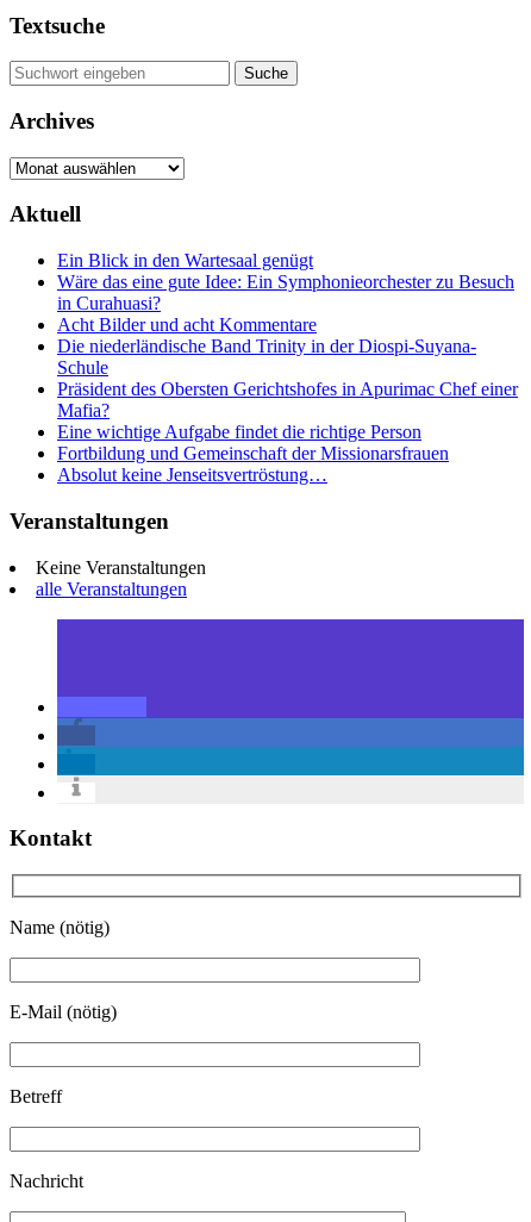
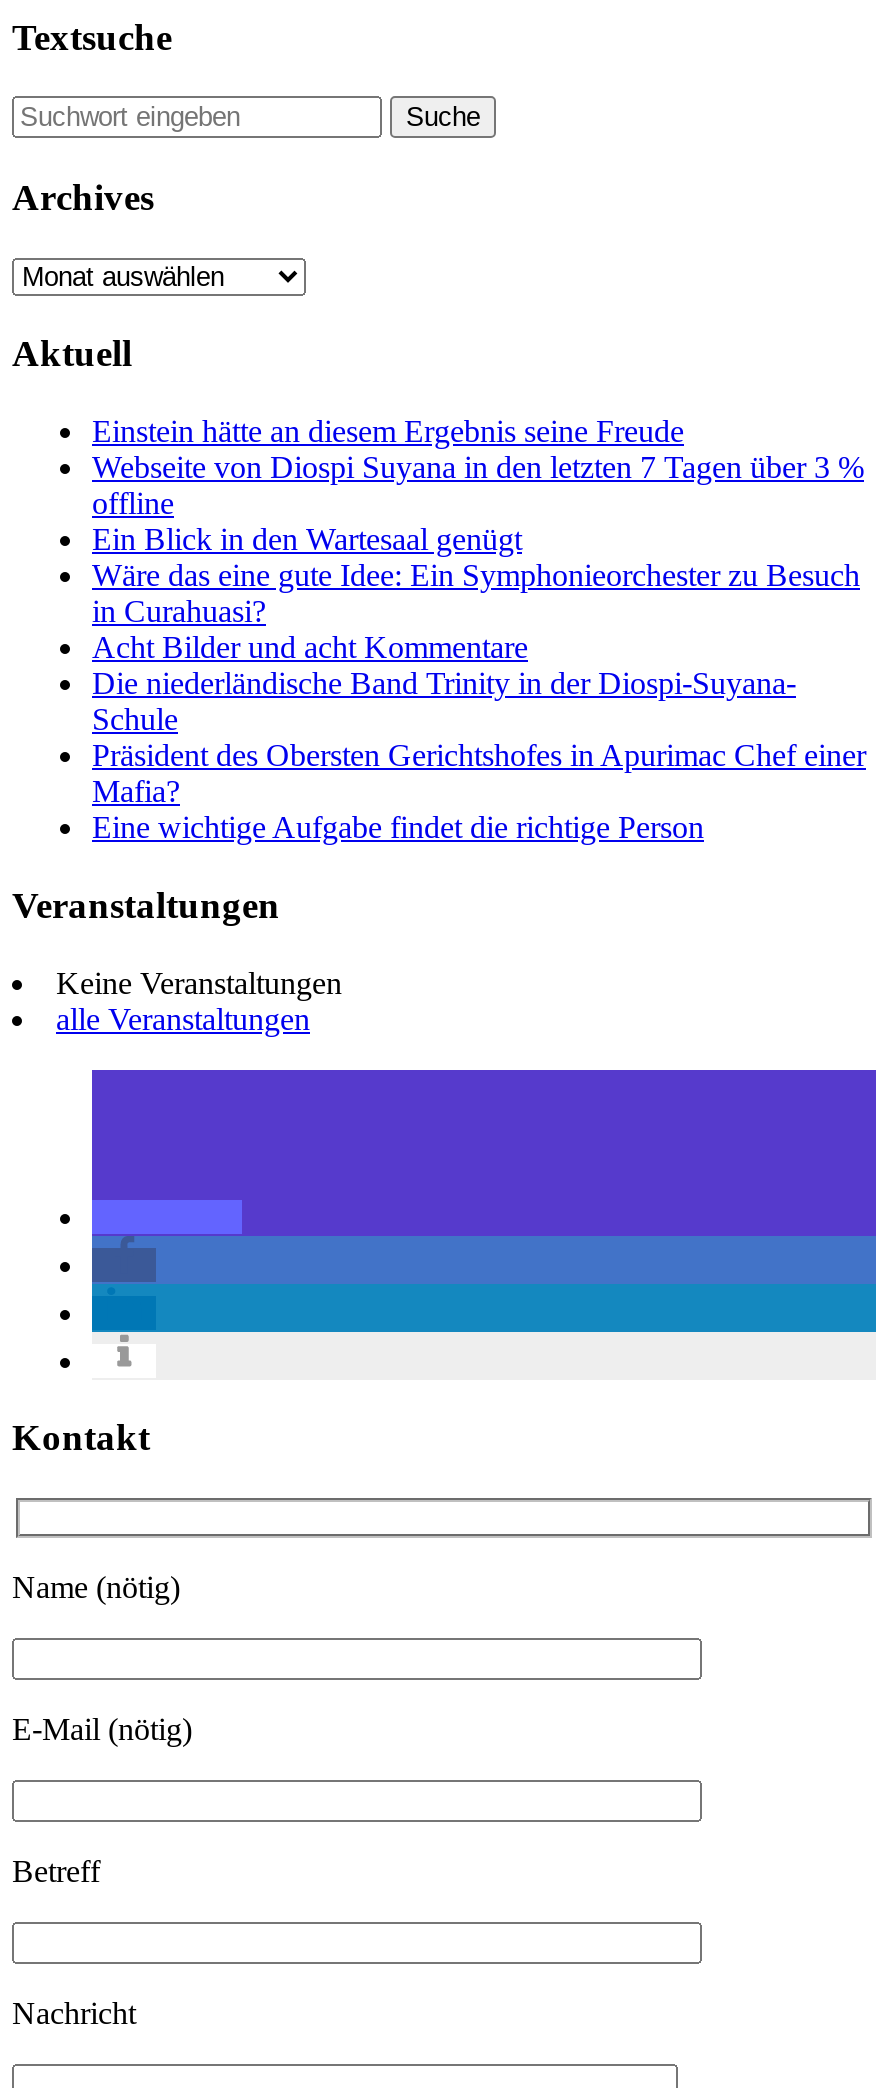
none -> [92,414,864,520] Einstein hätte an diesem Ergebnis seine Freude | Webseite von Diospi Suyana in den letzten 7 Tagen über 3 % | offline
moved [57,250,518,442] -> [92,522,866,844]: Ein Blick in den Wartesaal genügt | Wäre das eine gute Idee: Ein Symphonieorchester zu Besuch | in Curahuasi? | ... | Mafia? | Eine wichtige Aufgabe findet die richtige Person
[57,443,449,485] Fortbildung und Gemeinschaft der Missionarsfrauen | Absolut keine Jenseitsvertröstung… -> none

